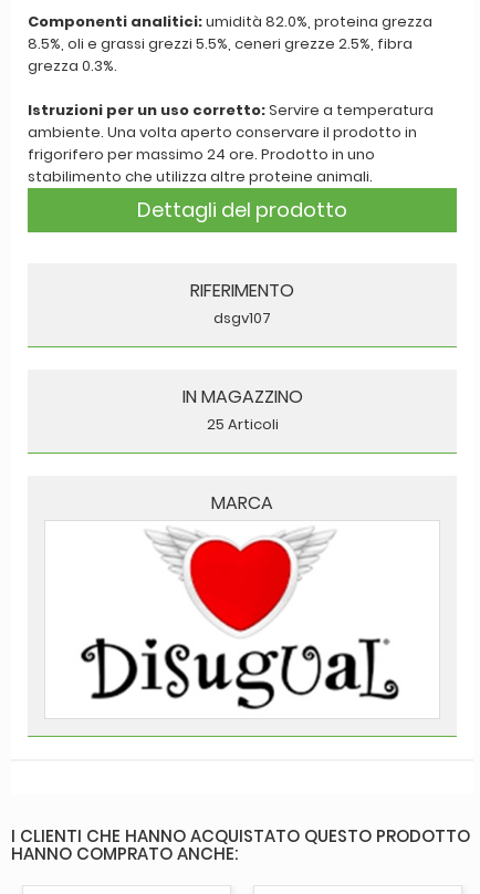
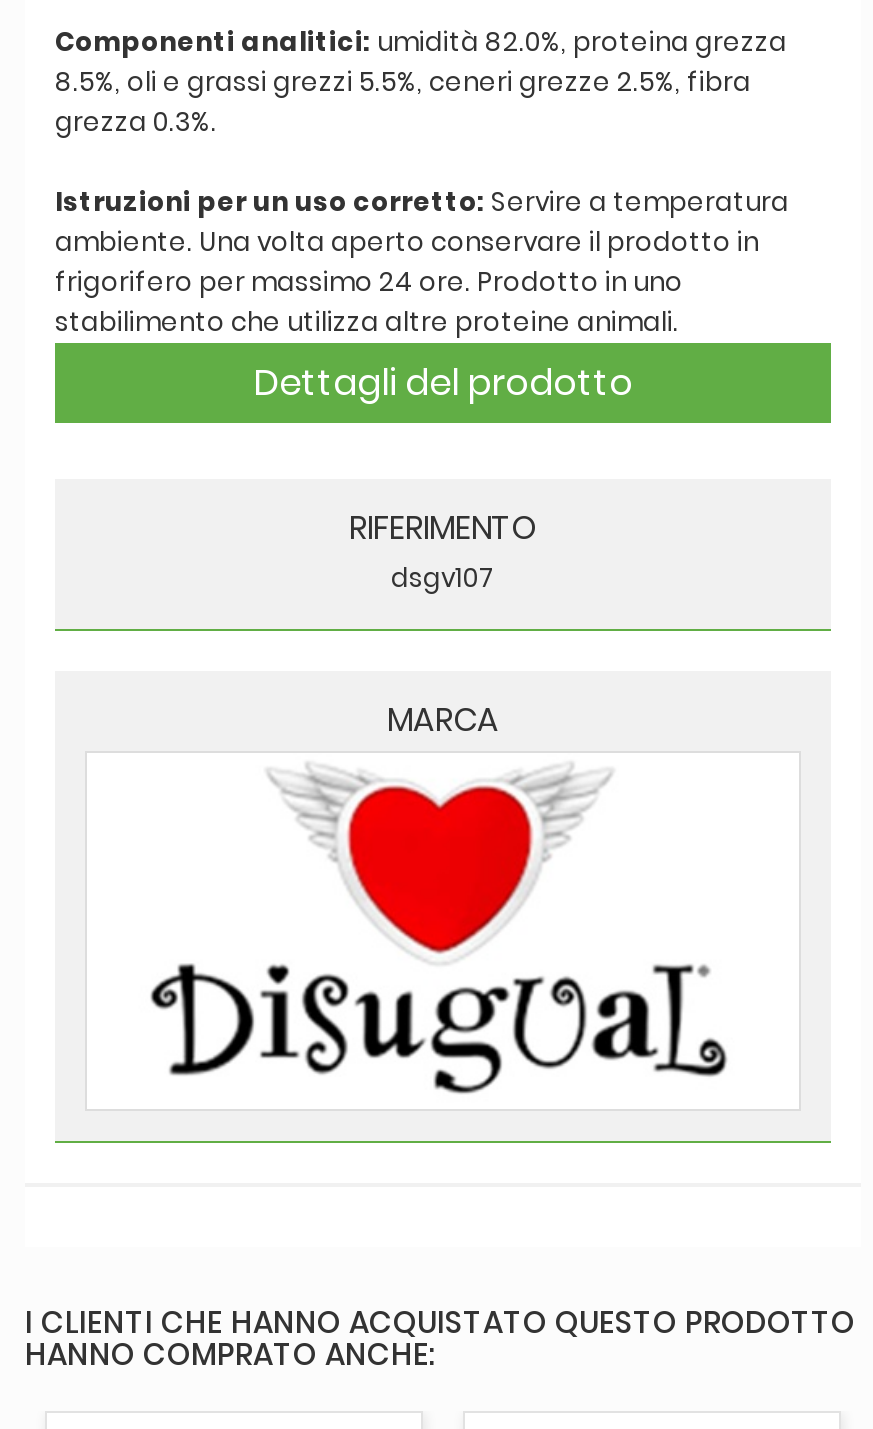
[182,384,302,435] IN MAGAZZINO | 25 Articoli -> none

